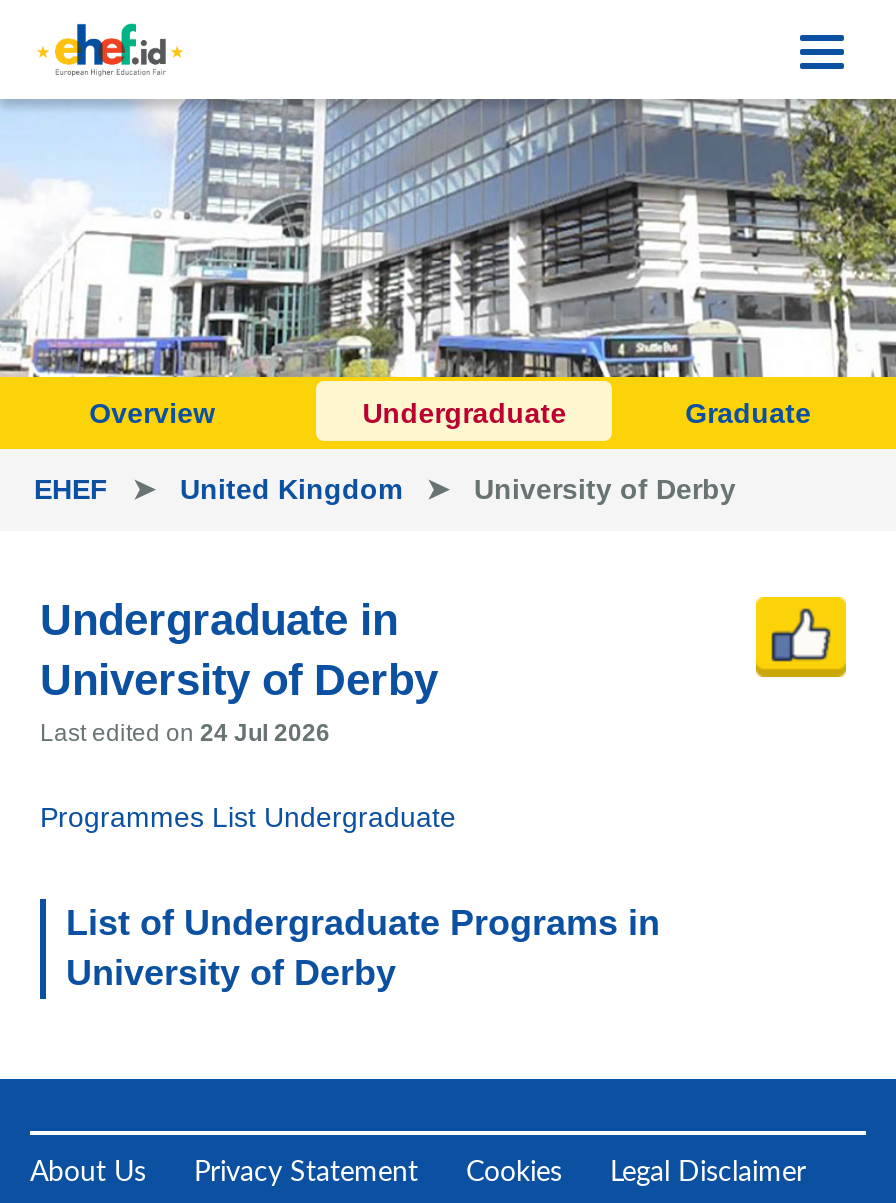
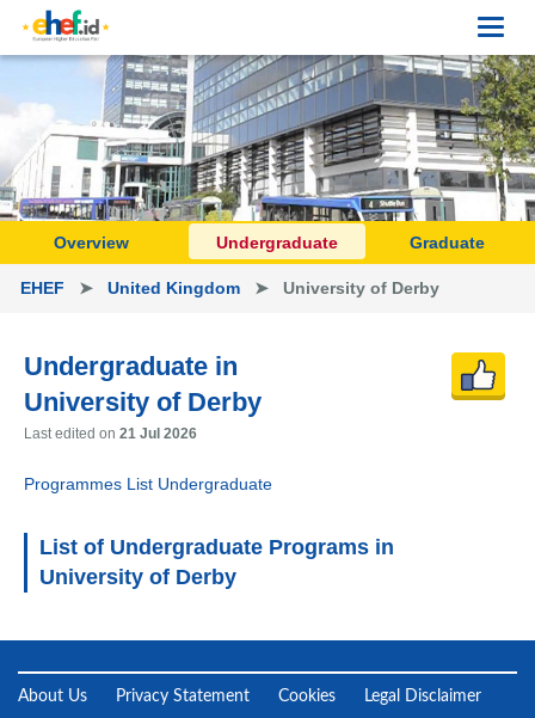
[40,719,330,747] Last edited on 24 Jul 2026 -> [24,425,197,442] Last edited on 21 Jul 2026

